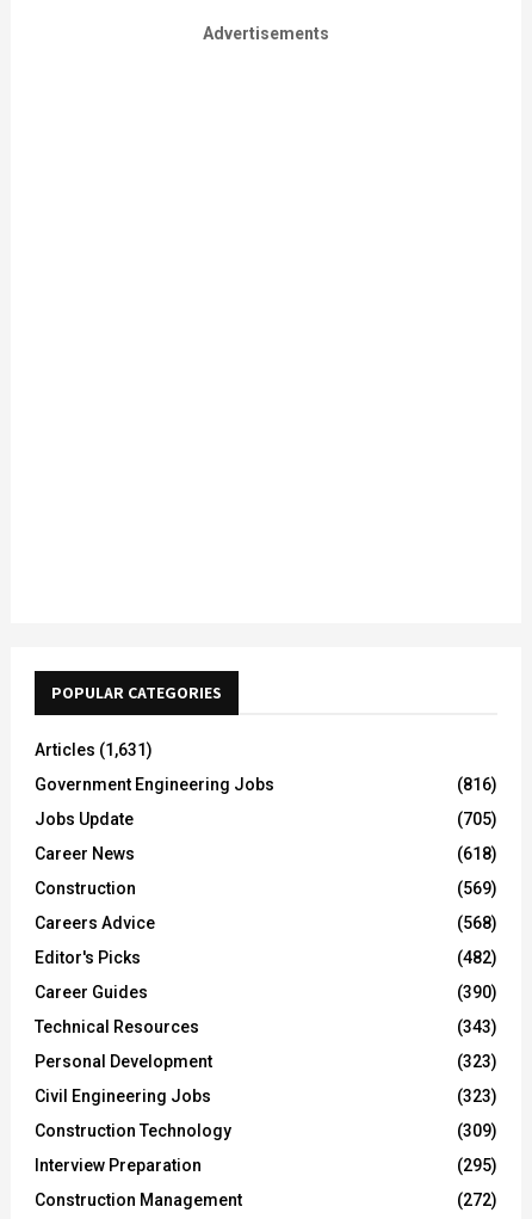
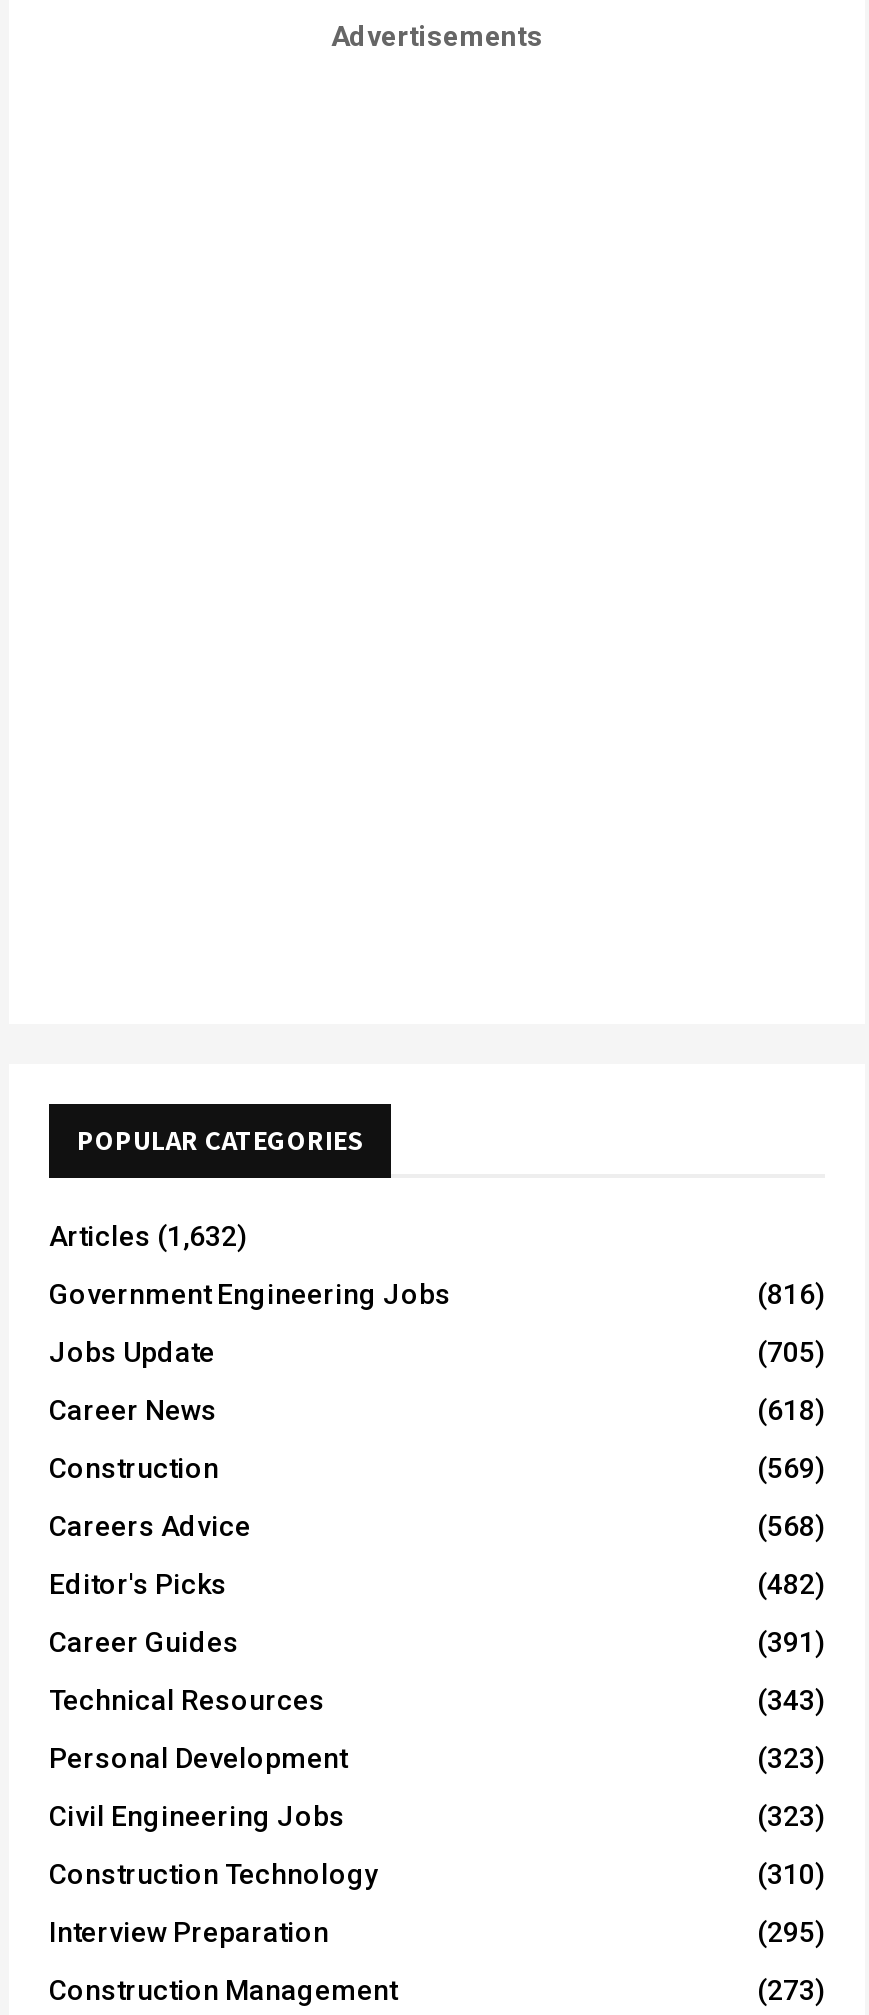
[35,740,153,759] Articles (1,631) -> [49,1219,247,1251] Articles (1,632)
[457,982,497,1001] (390) -> [757,1625,825,1657] (391)
[457,1121,497,1140] (309) -> [757,1857,825,1889] (310)
[457,1190,497,1209] (272) -> [757,1973,825,2005] (273)

